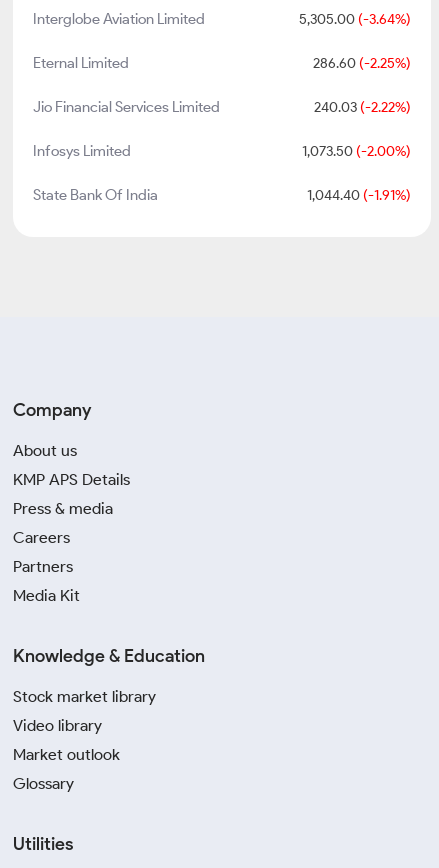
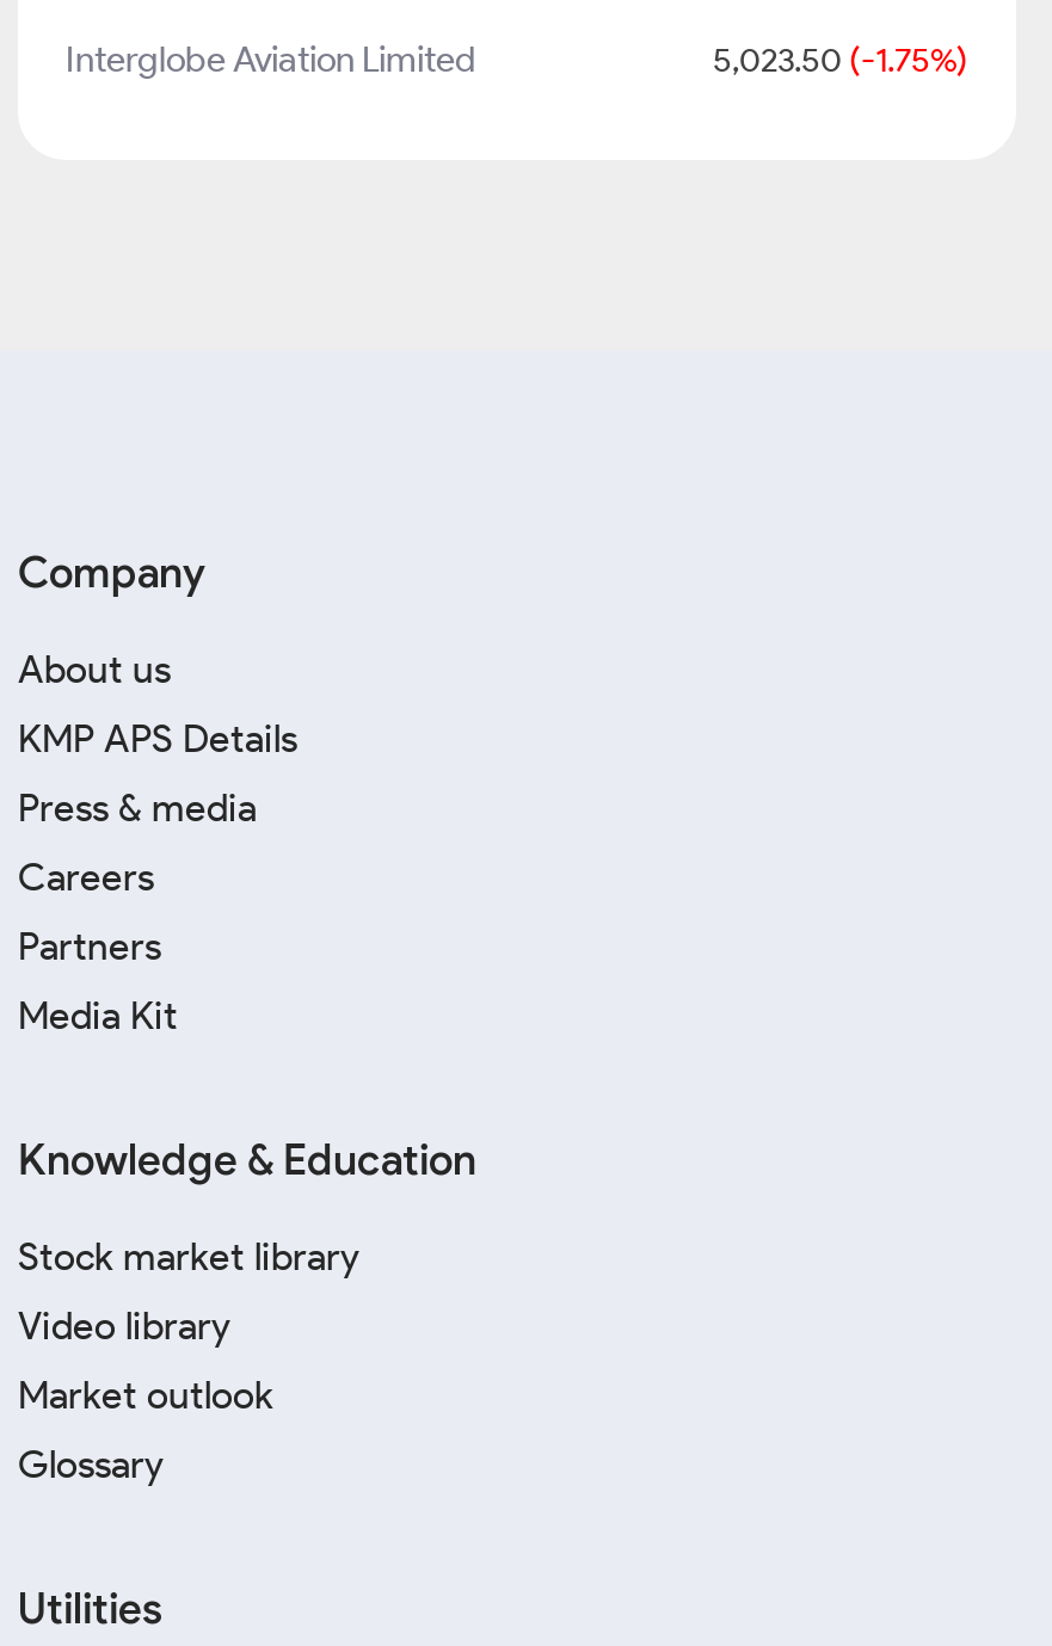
[33,10,411,204] 5,305.00 (-3.64%) | Eternal Limited | 286.60 (-2.25%) | Jio Financial Services Limited | 240.03 (-2.22%) | Infosys Limited | 1,073.50 (-2.00%) | State Bank Of India | 1,044.40 (-1.91%) -> [713,39,968,80] 5,023.50 (-1.75%)

